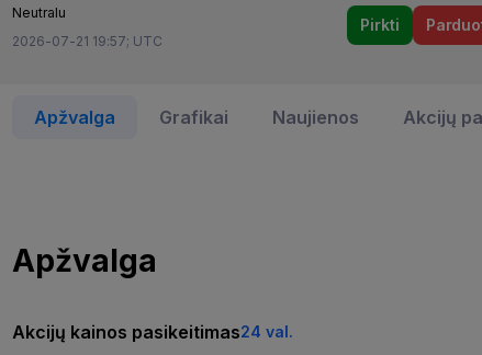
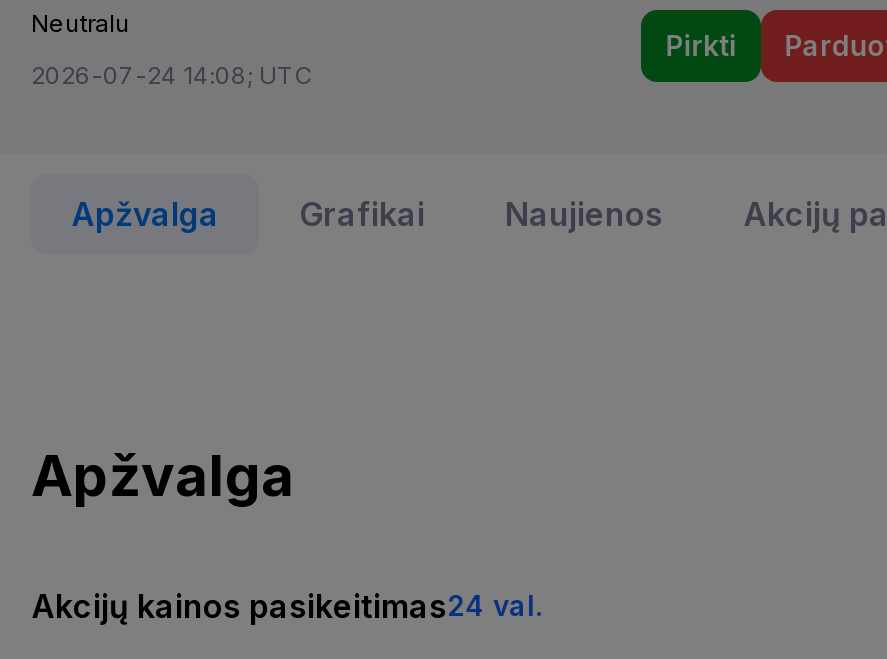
[12,33,162,50] 2026-07-21 19:57; UTC -> [31,61,313,91] 2026-07-24 14:08; UTC

